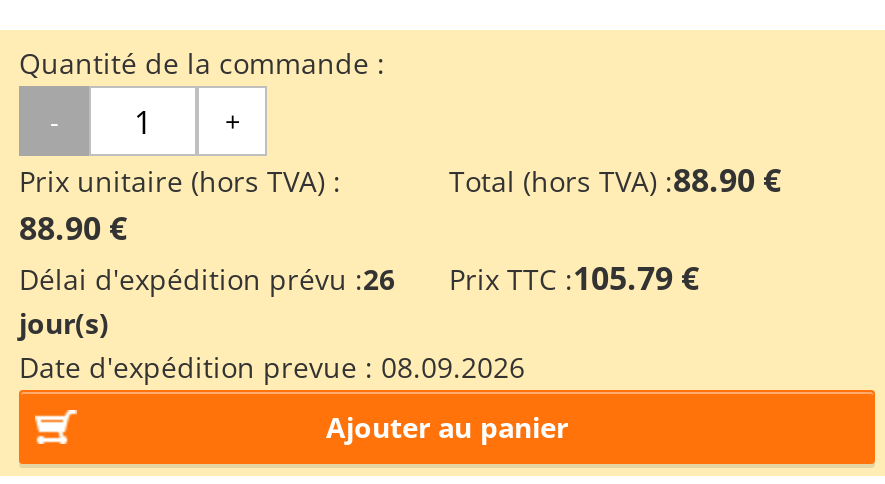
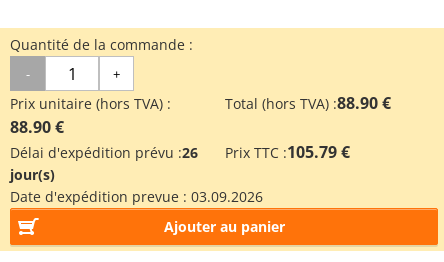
[19,348,525,386] Date d'expédition prevue : 08.09.2026 -> [10,187,263,206] Date d'expédition prevue : 03.09.2026

